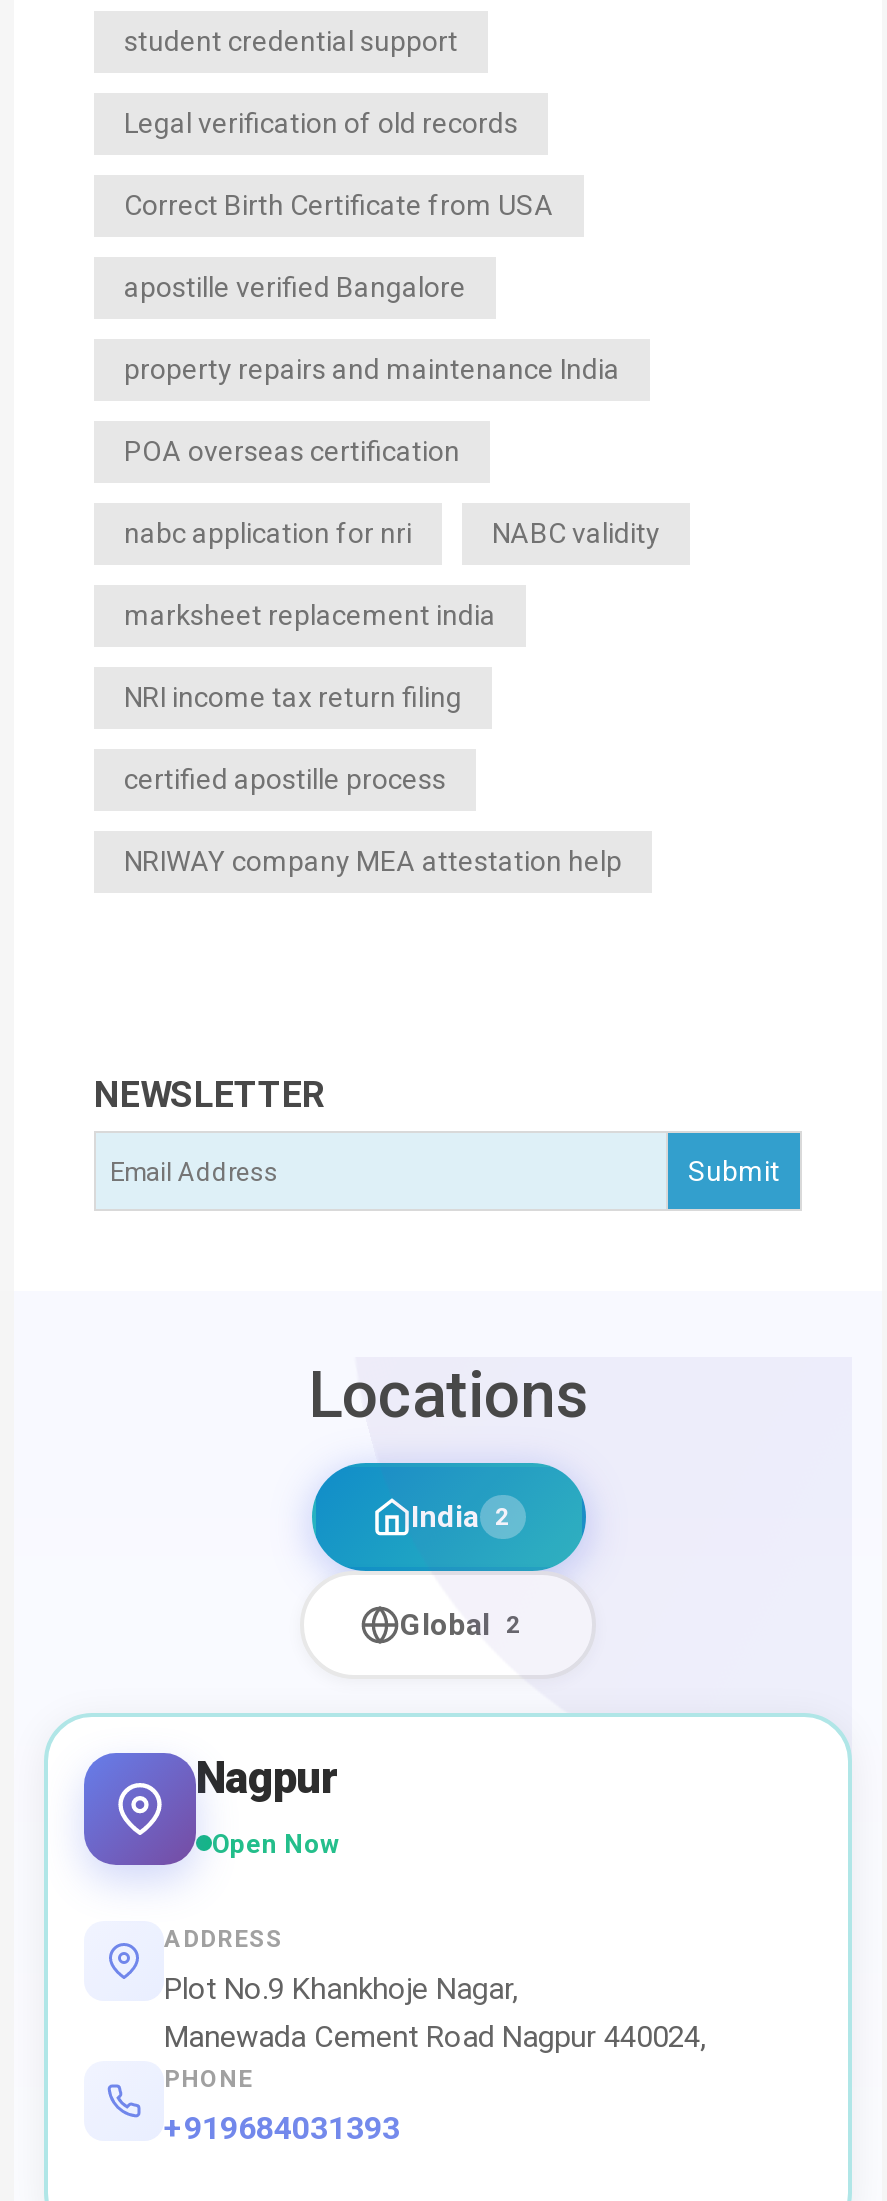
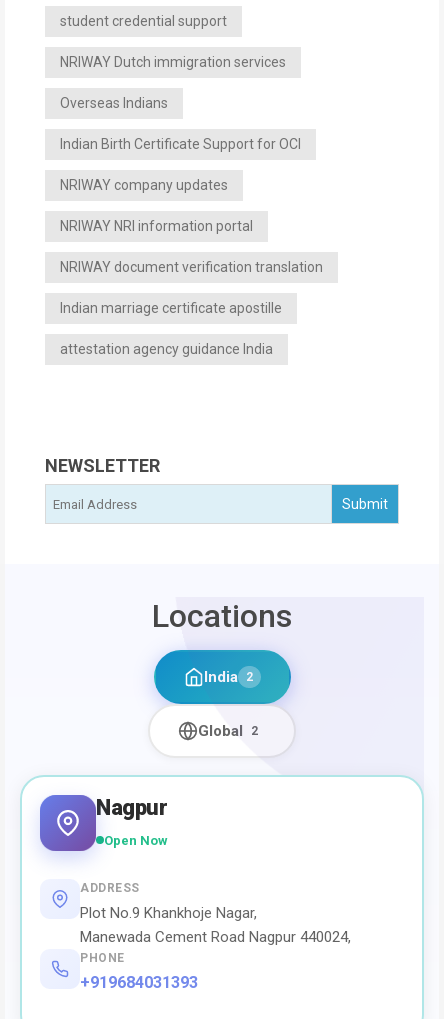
[124,107,660,877] Legal verification of old records | Correct Birth Certificate from USA | apostille verified Bangalore | property repairs and maintenance India | POA overseas certification | nabc application for nri | NABC validity | marksheet replacement india | NRI income tax return filing | certified apostille process | NRIWAY company MEA attestation help -> [60,54,323,357] NRIWAY Dutch immigration services | Overseas Indians | Indian Birth Certificate Support for OCI | NRIWAY company updates | NRIWAY NRI information portal | NRIWAY document verification translation | Indian marriage certificate apostille | attestation agency guidance India

